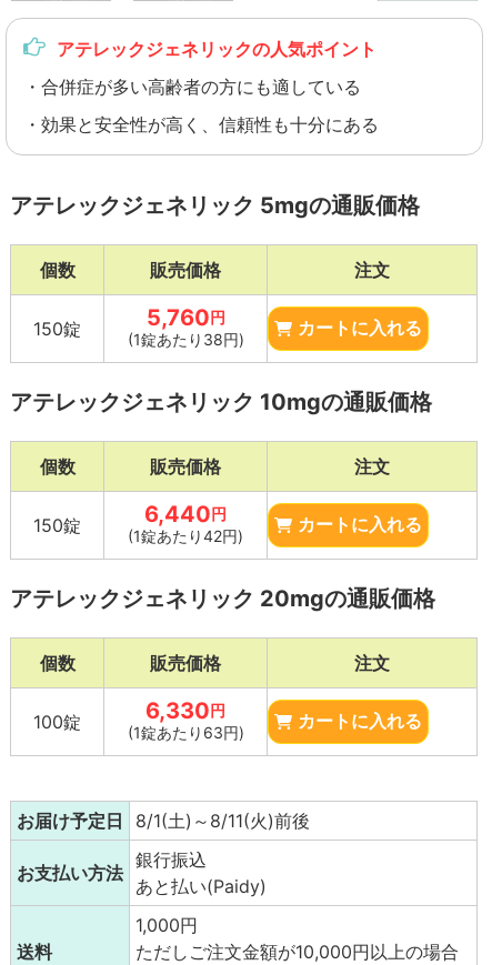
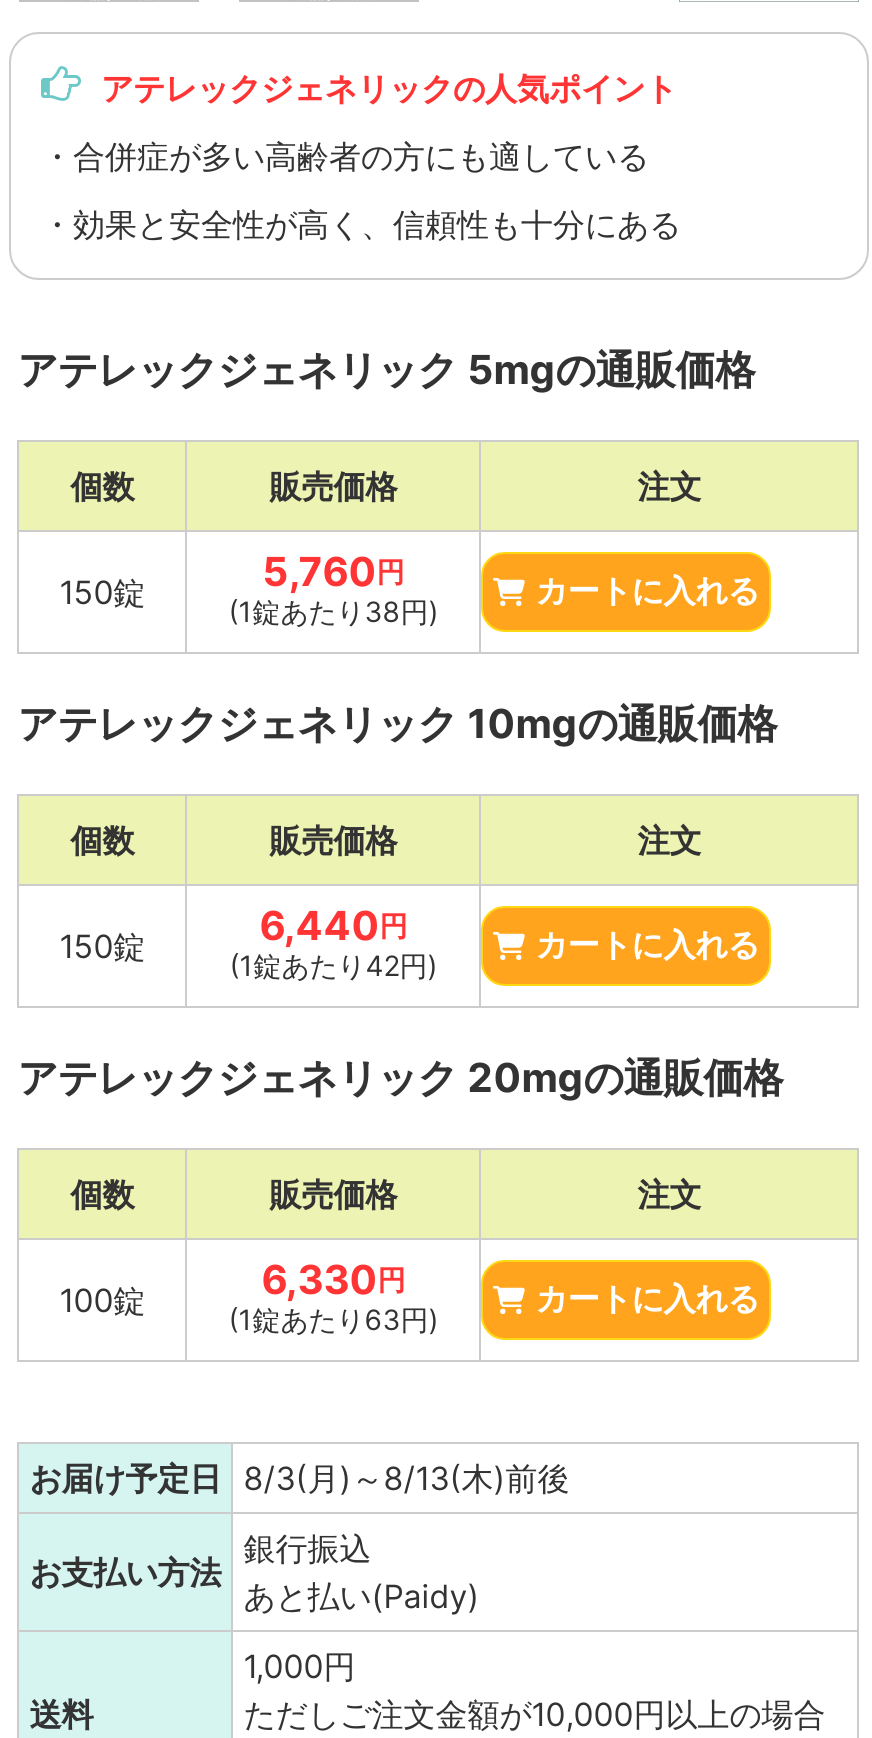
[17,810,310,832] お届け予定日 8/1(土)～8/11(火)前後 -> [29,1458,569,1498] お届け予定日 8/3(月)～8/13(木)前後

